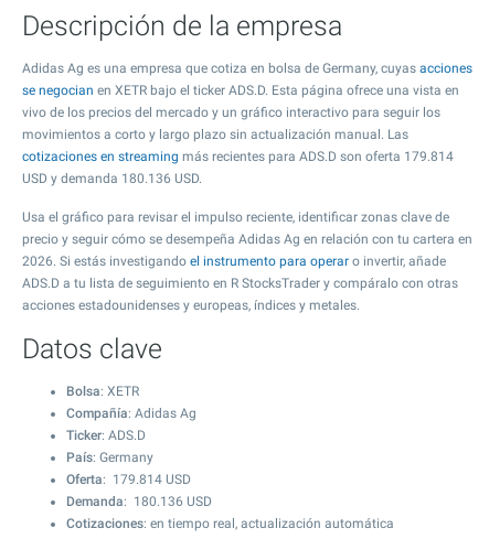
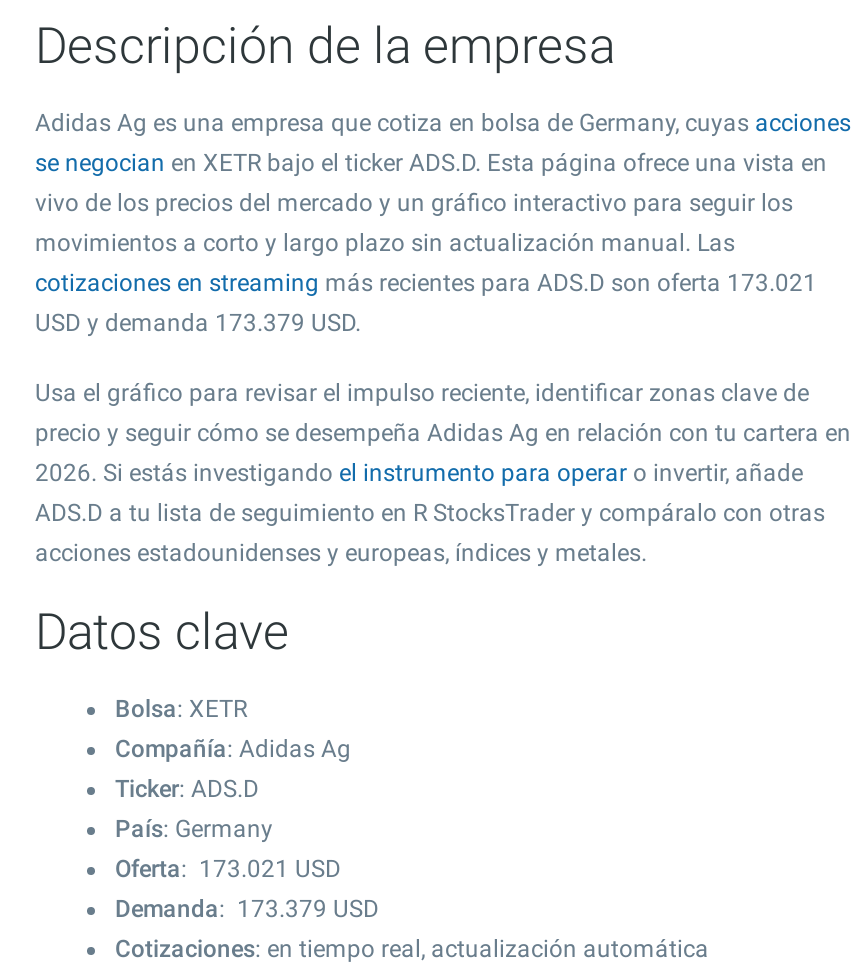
[22,149,454,164] cotizaciones en streaming más recientes para ADS.D son oferta 179.814 -> [35,269,817,297] cotizaciones en streaming más recientes para ADS.D son oferta 173.021
[22,171,202,186] USD y demanda 180.136 USD. -> [35,309,361,337] USD y demanda 173.379 USD.
[66,472,191,487] Oferta: 179.814 USD -> [115,855,341,883] Oferta: 173.021 USD
[66,494,212,509] Demanda: 180.136 USD -> [115,895,379,923] Demanda: 173.379 USD

